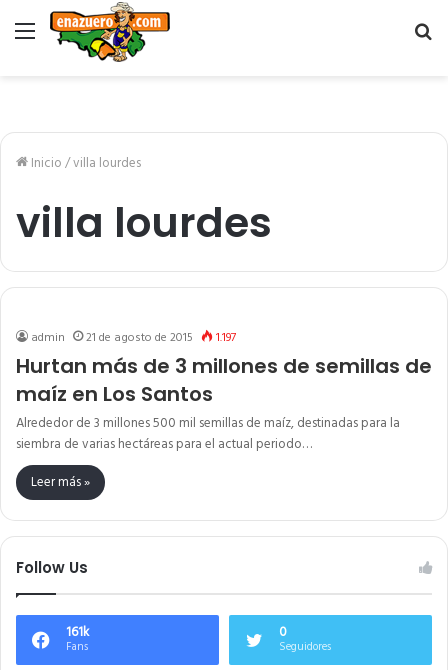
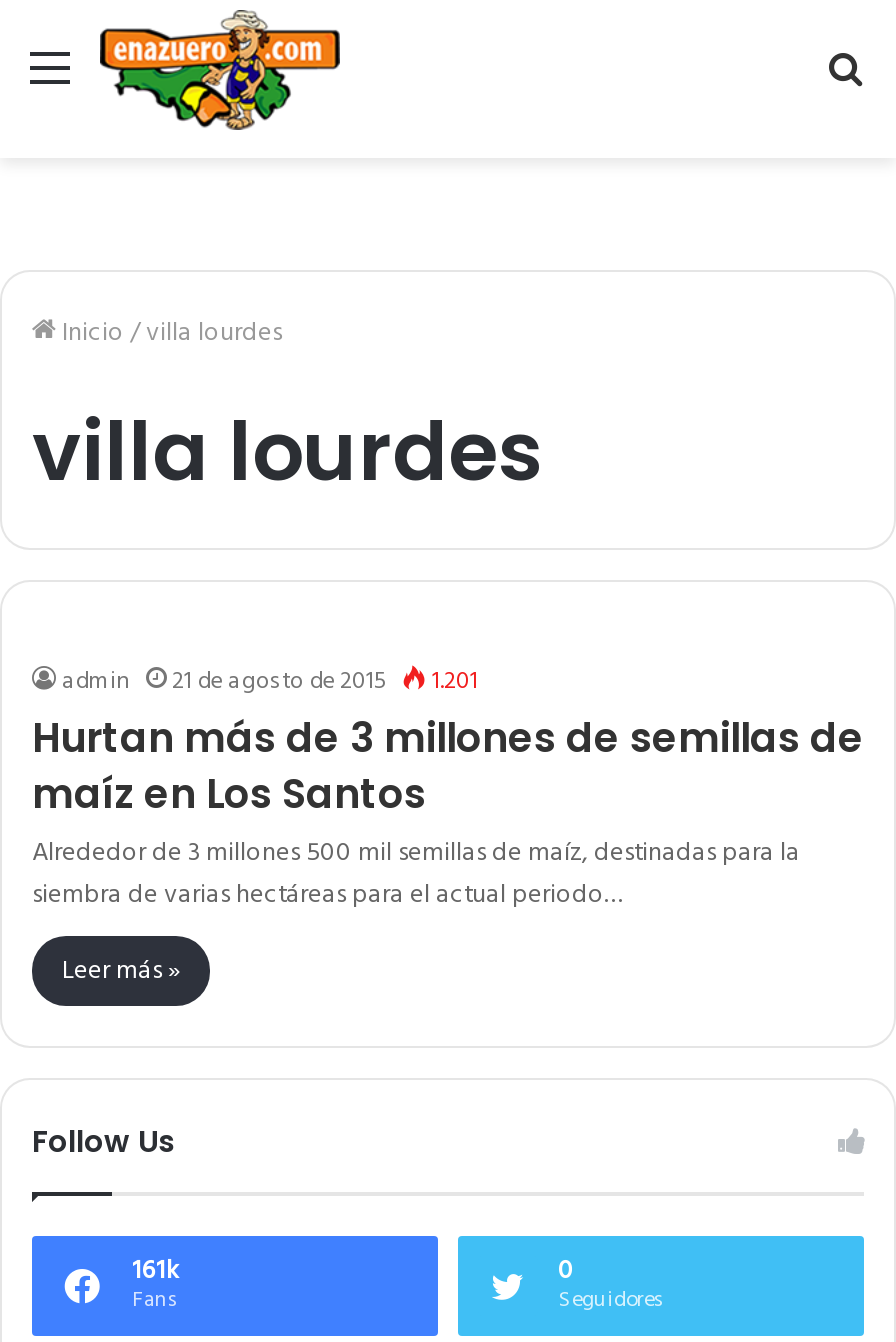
[31,328,236,348] admin 21 de agosto de 2015 1.197 -> [62,662,478,702] admin 21 de agosto de 2015 1.201

